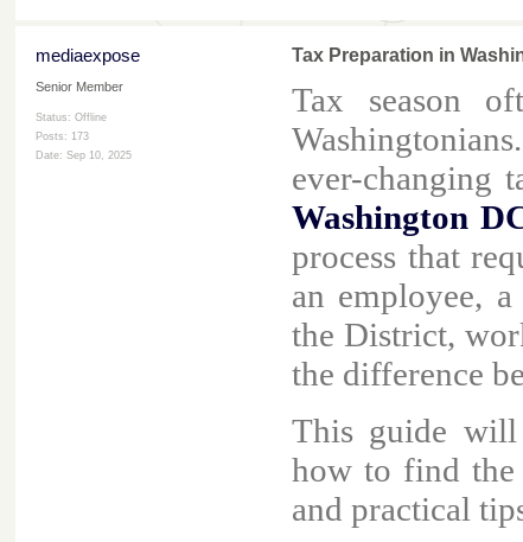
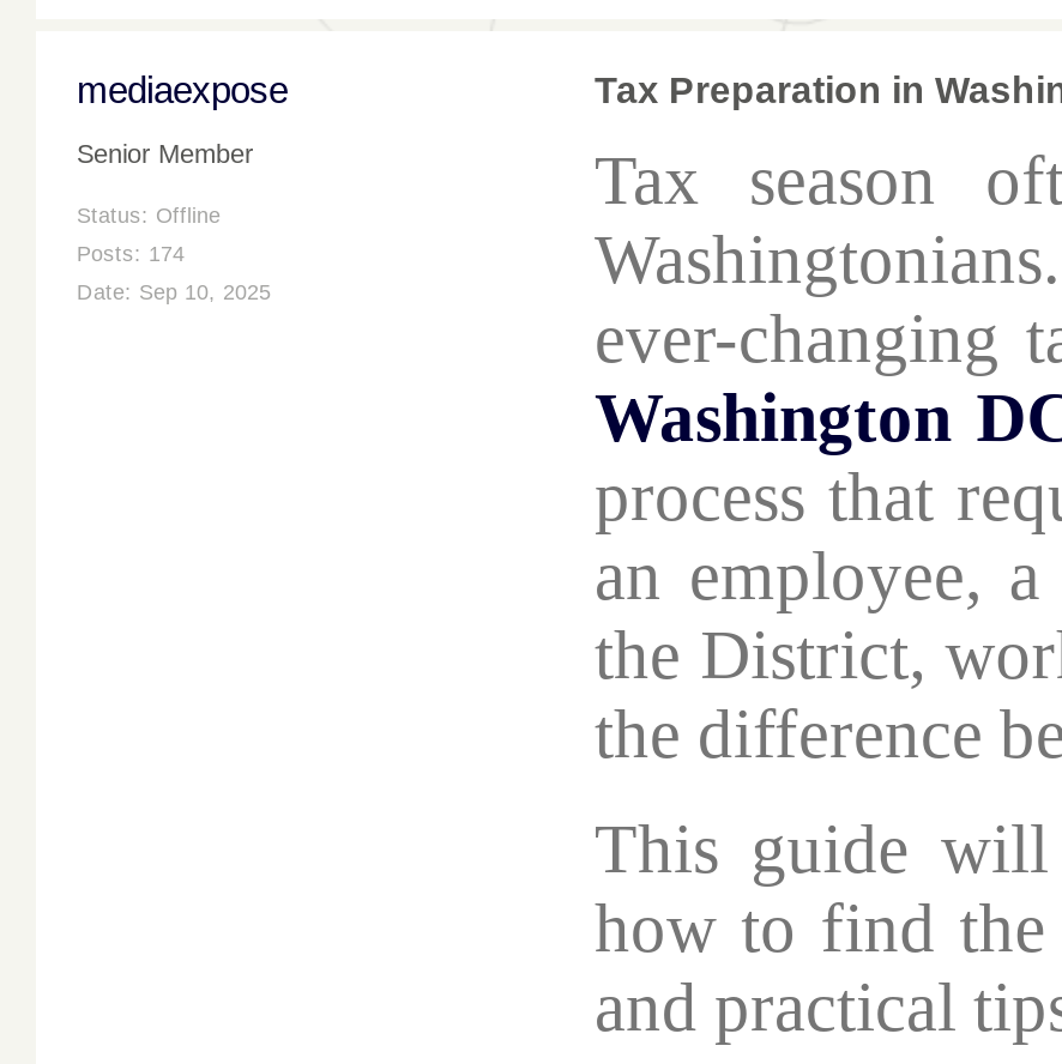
[36,131,89,142] Posts: 173 -> [77,242,185,266] Posts: 174

